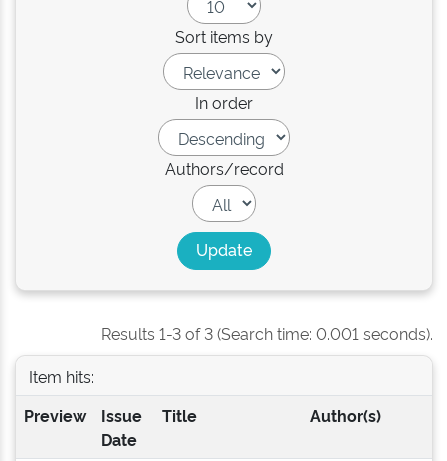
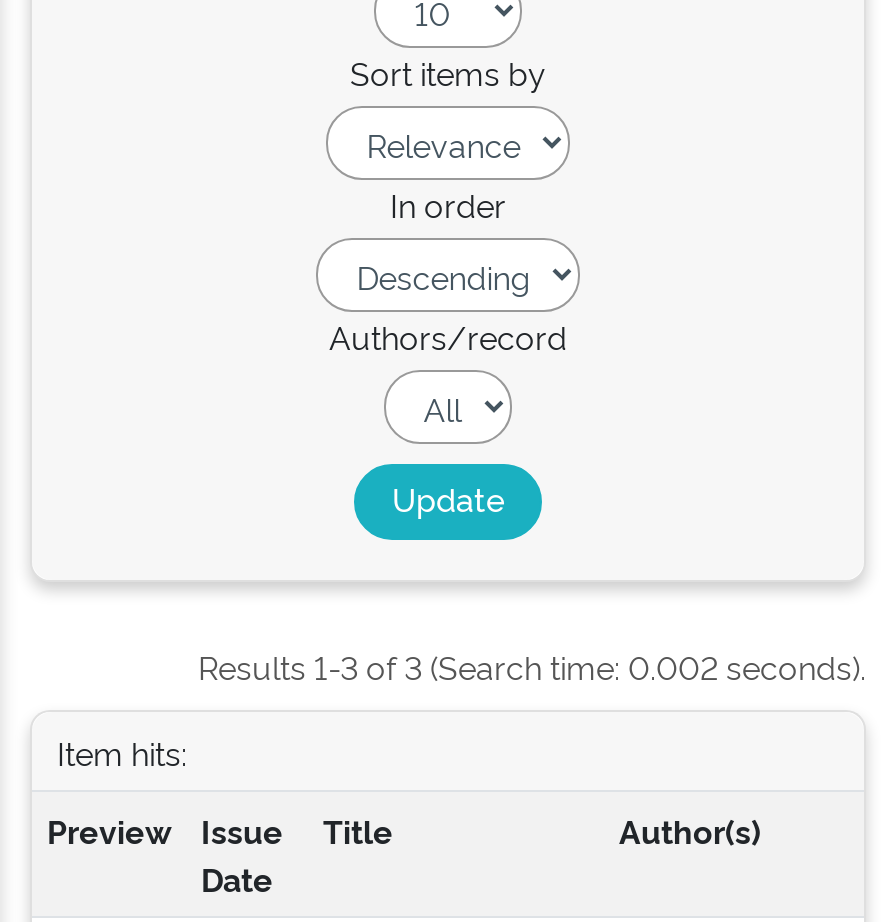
[101,322,433,344] Results 1-3 of 3 (Search time: 0.001 seconds). -> [198,644,866,688] Results 1-3 of 3 (Search time: 0.002 seconds).

